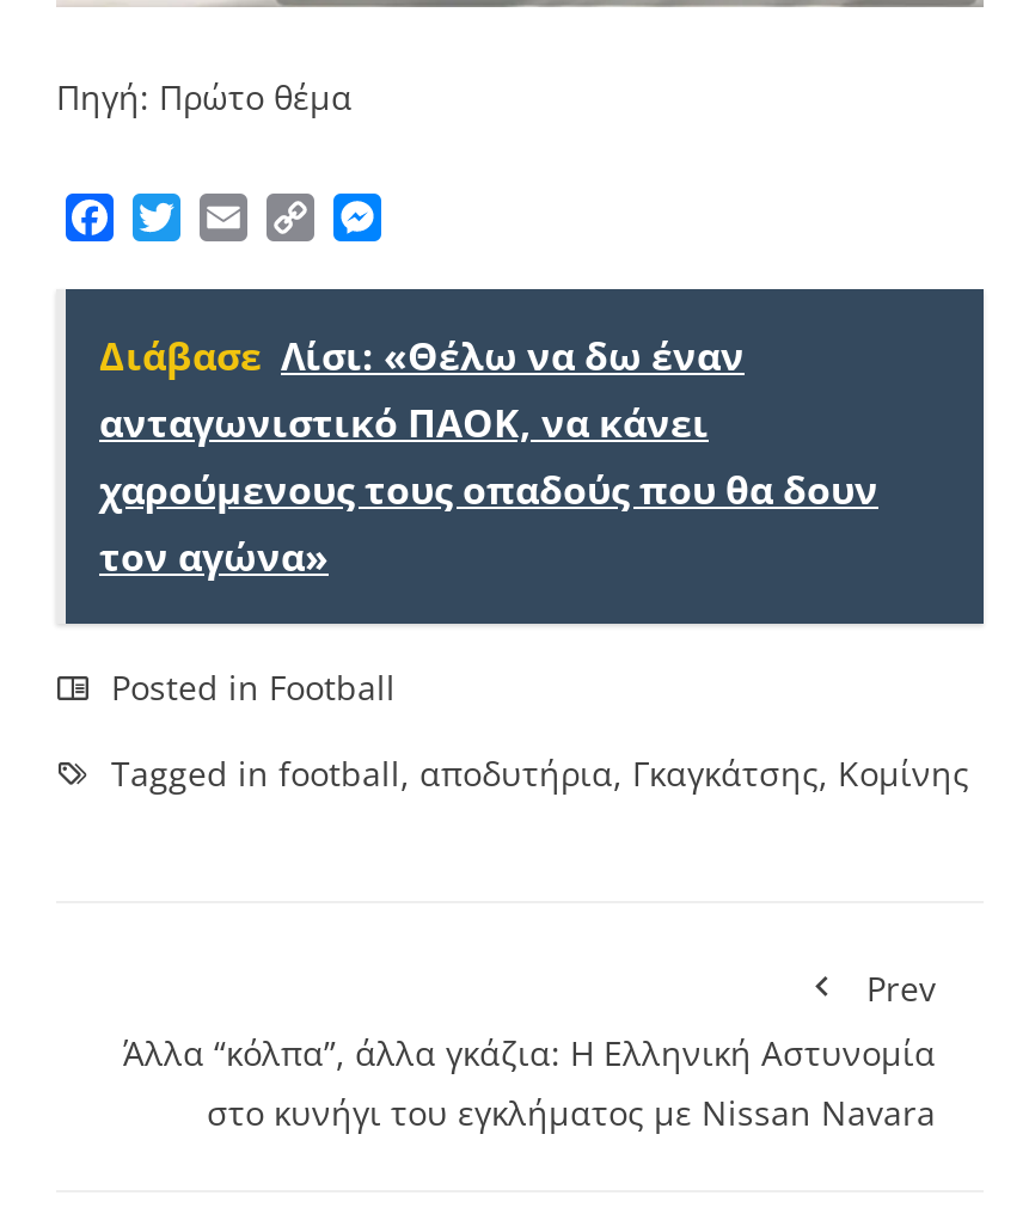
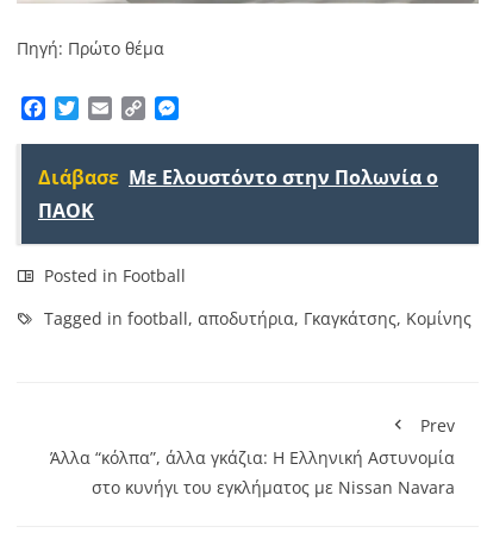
[99,329,878,582] Διάβασε Λίσι: «Θέλω να δω έναν | ανταγωνιστικό ΠΑΟΚ, να κάνει | χαρούμενους τους οπαδούς που θα δουν | τον αγώνα» -> [38,164,438,223] Διάβασε Με Ελουστόντο στην Πολωνία ο | ΠΑΟΚ

